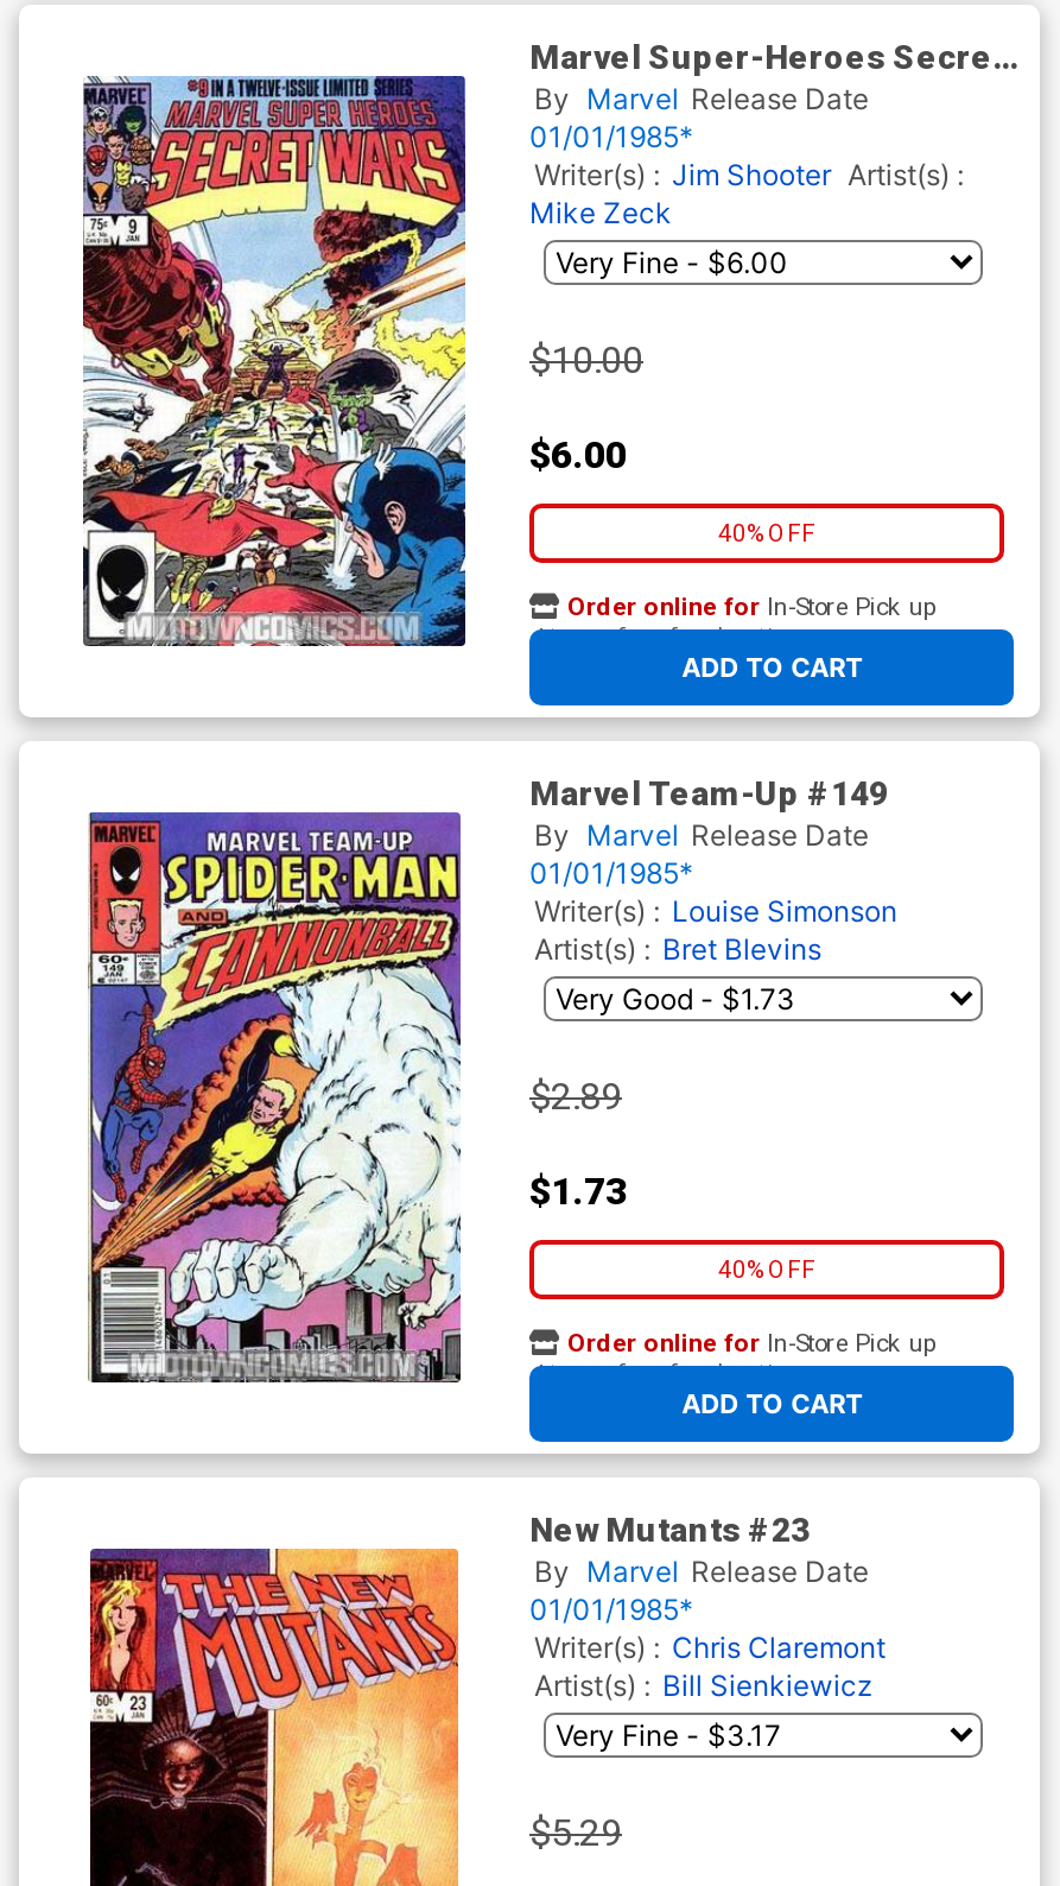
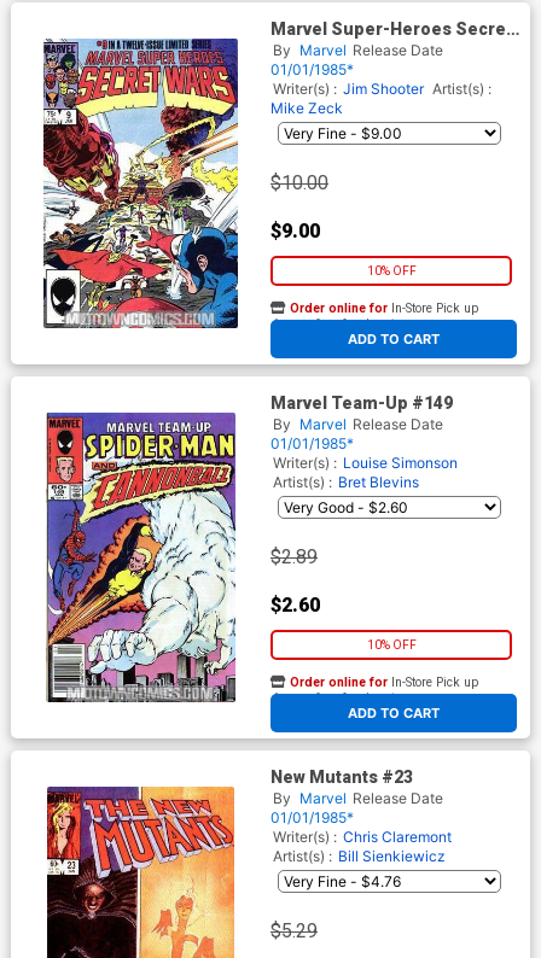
[529,432,627,477] $6.00 -> [270,219,320,242] $9.00
[718,520,815,546] 40% OFF -> [367,264,416,278] 10% OFF
[529,1168,627,1213] $1.73 -> [270,593,320,616] $2.60
[718,1257,815,1283] 40% OFF -> [367,638,416,652] 10% OFF

